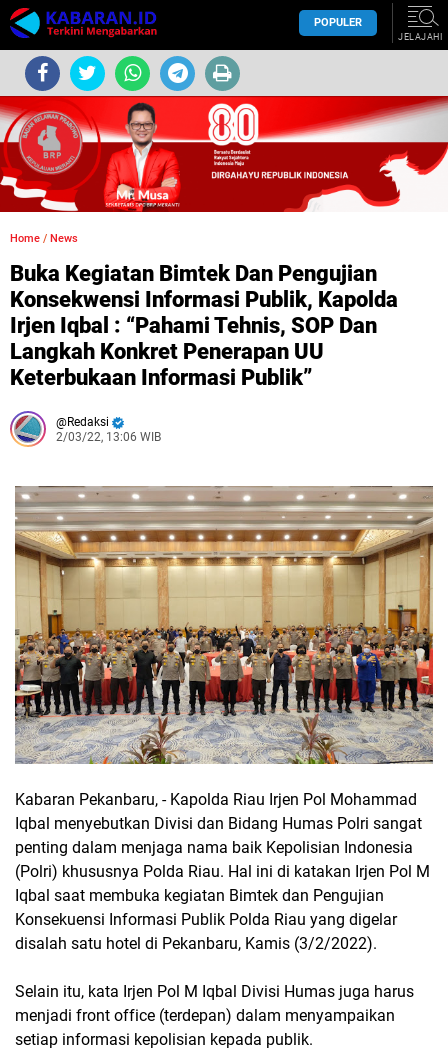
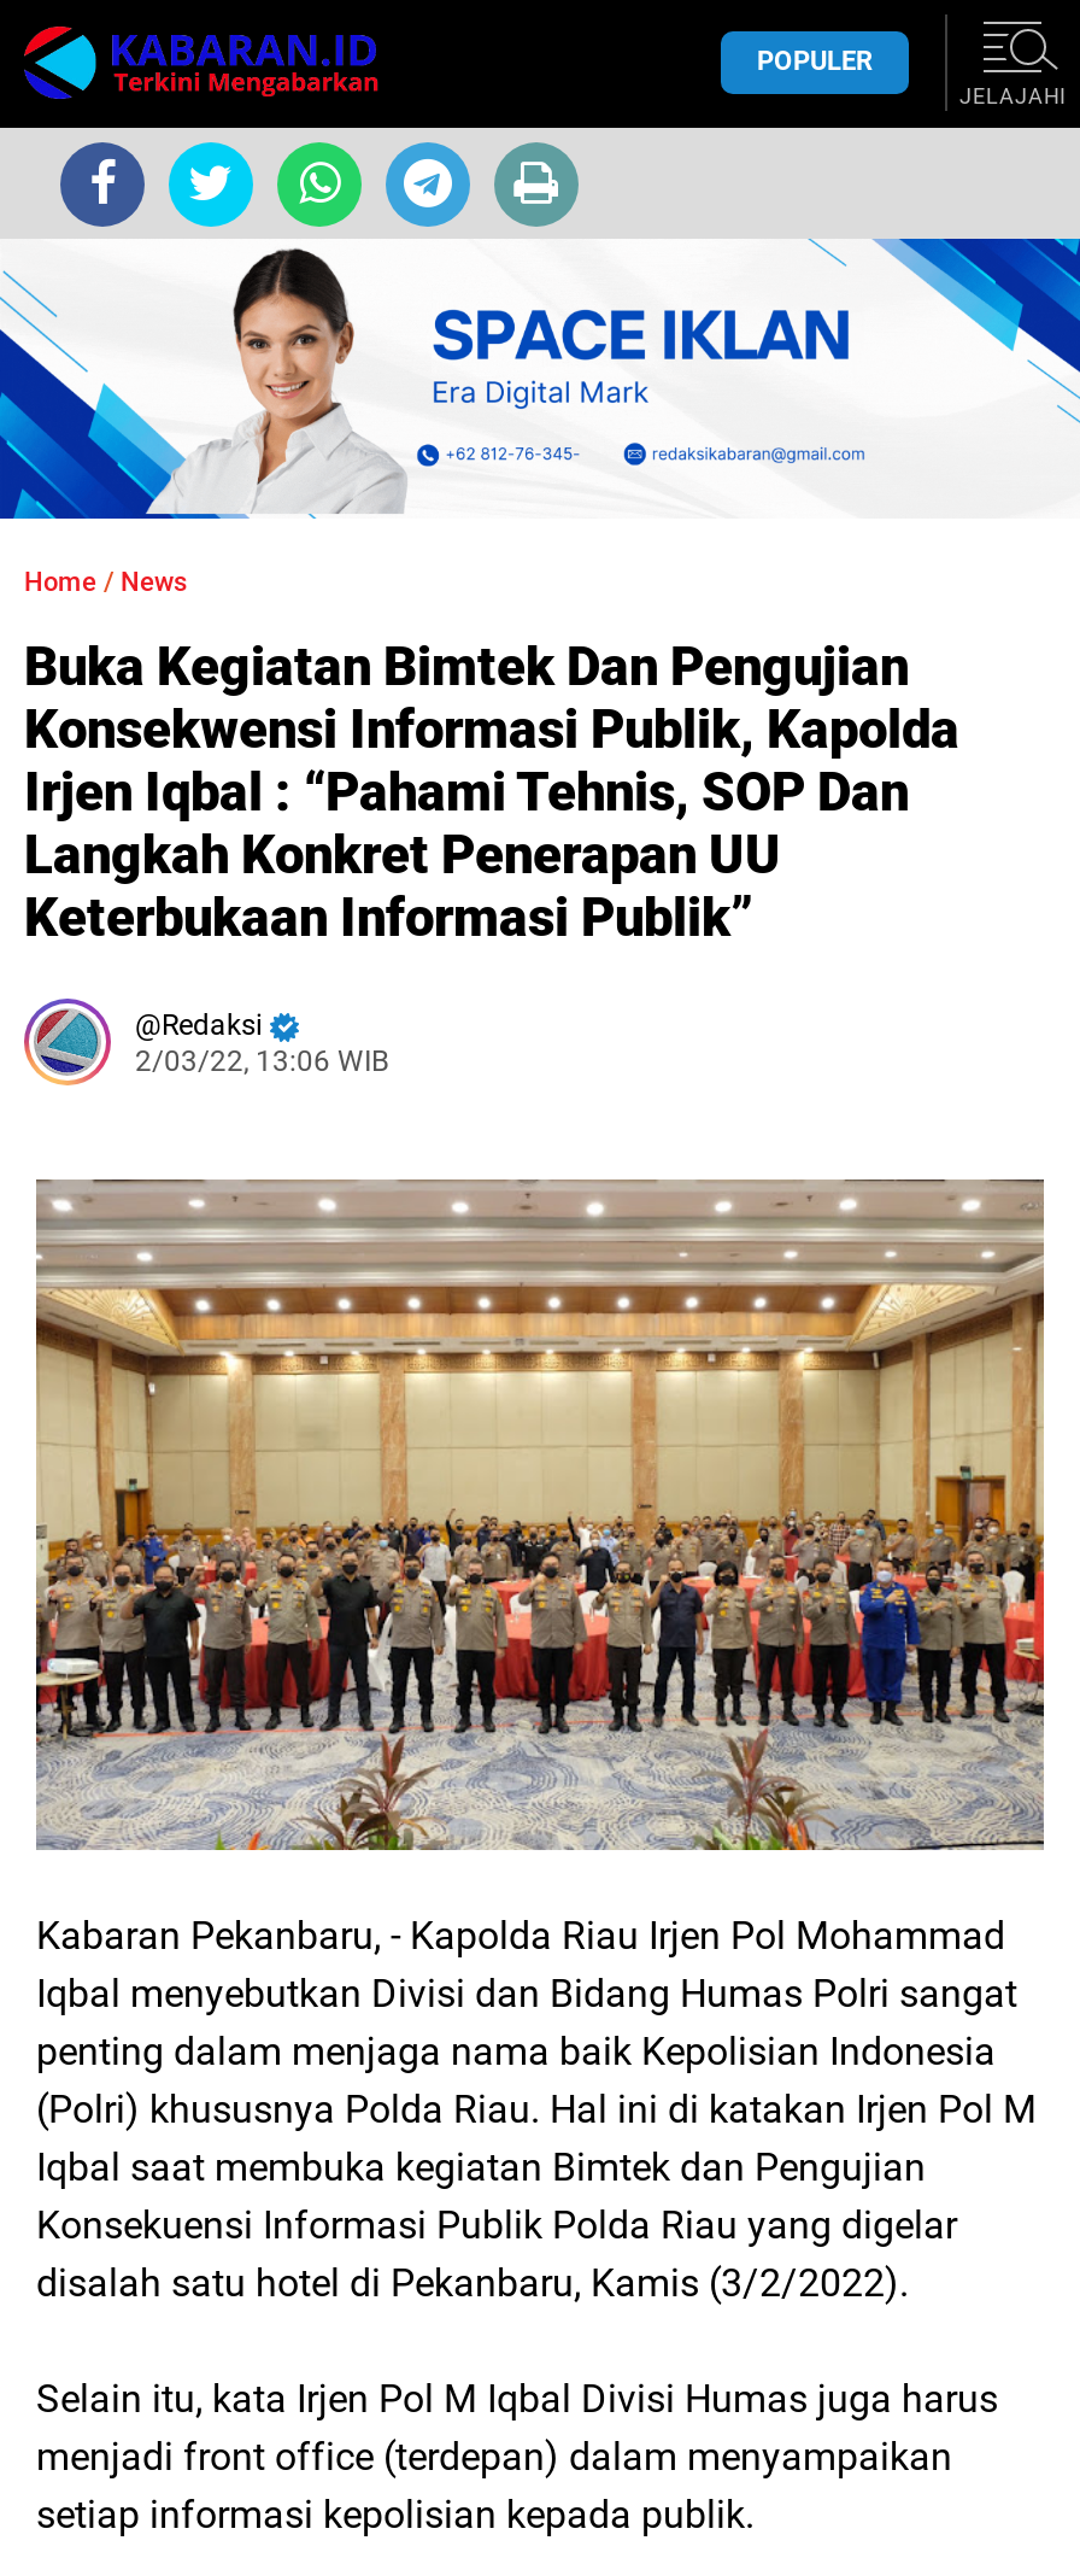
[3,95,445,213] [image] -> [7,236,1073,521] [image]

